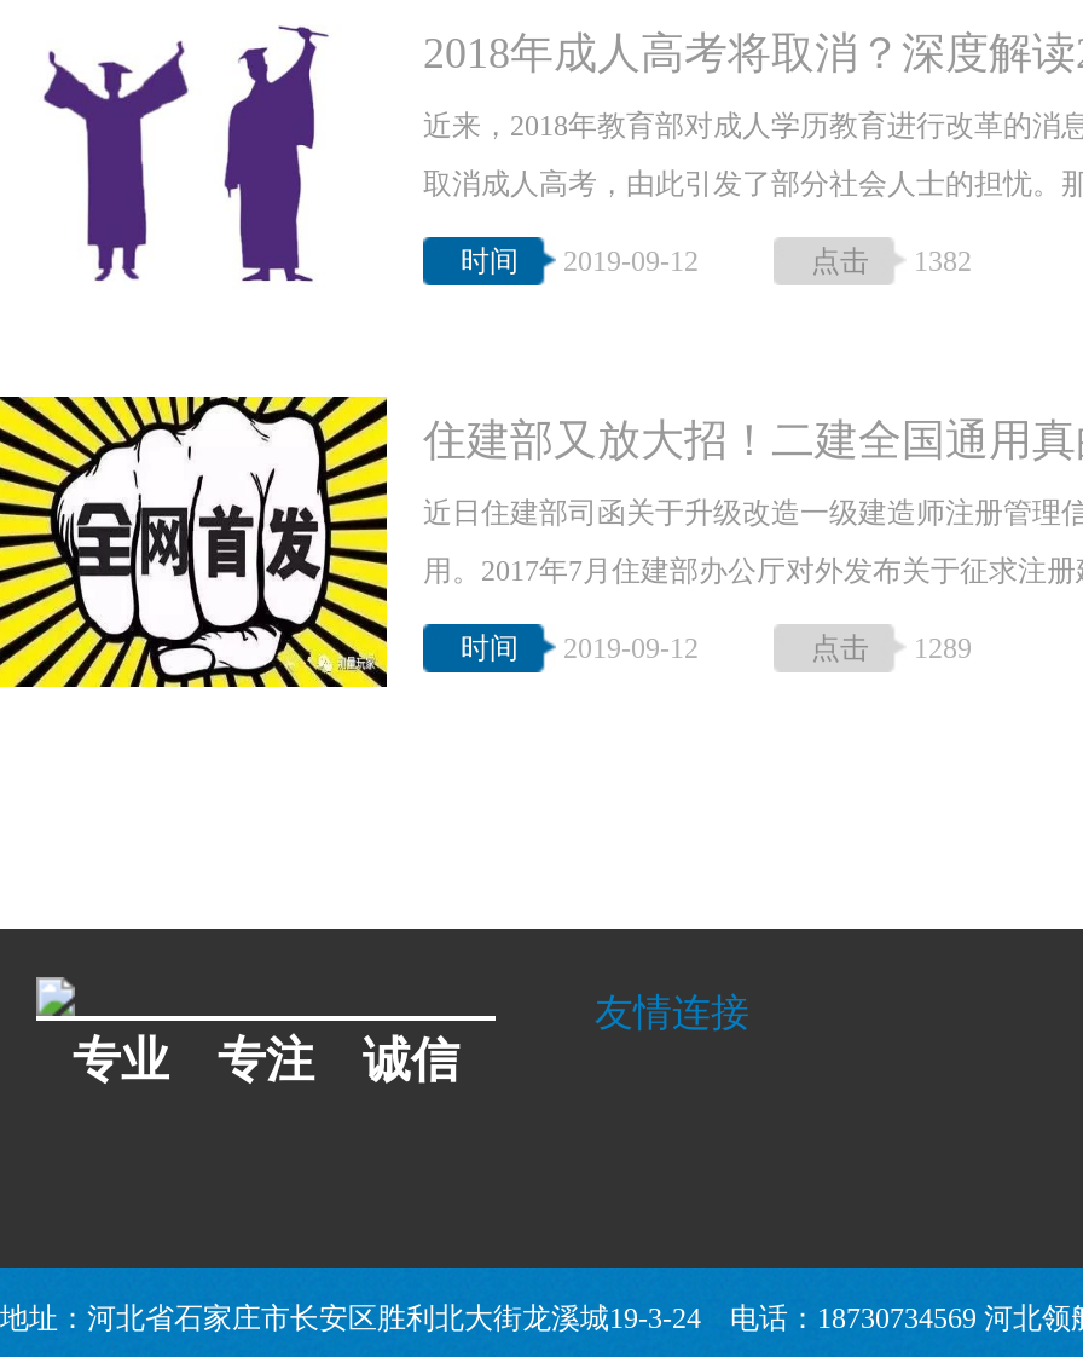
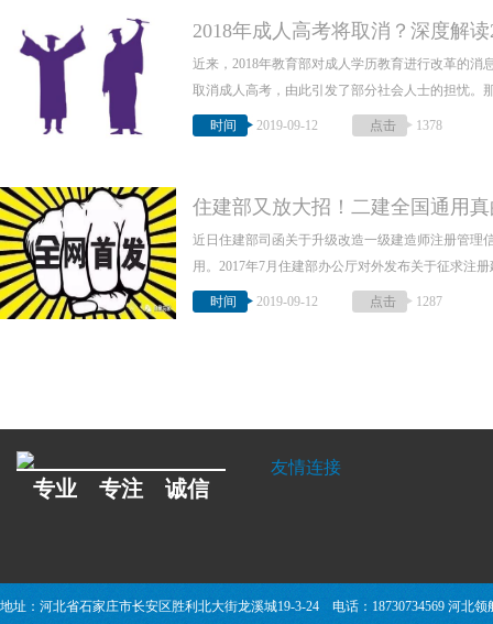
[907,244,972,278] 1382 -> [413,118,442,133] 1378
[907,631,972,665] 1289 -> [413,294,442,309] 1287

